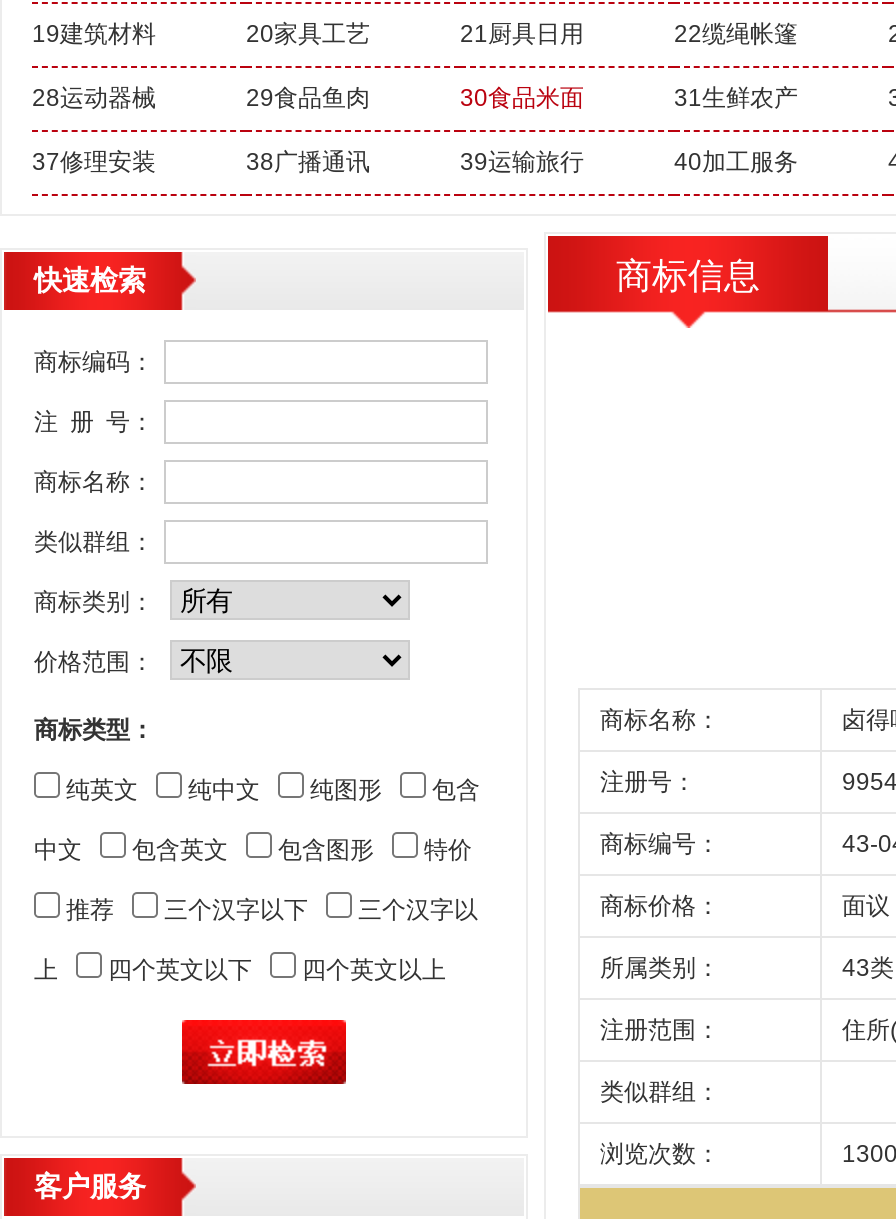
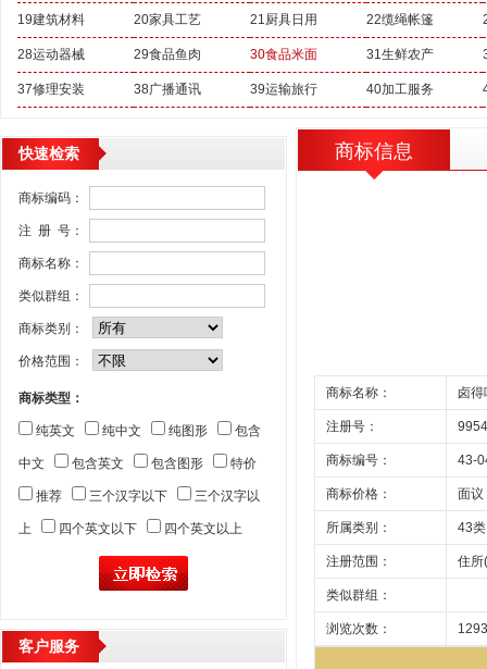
[842,1140,896,1168] 1300 -> [458,621,487,636] 1293

